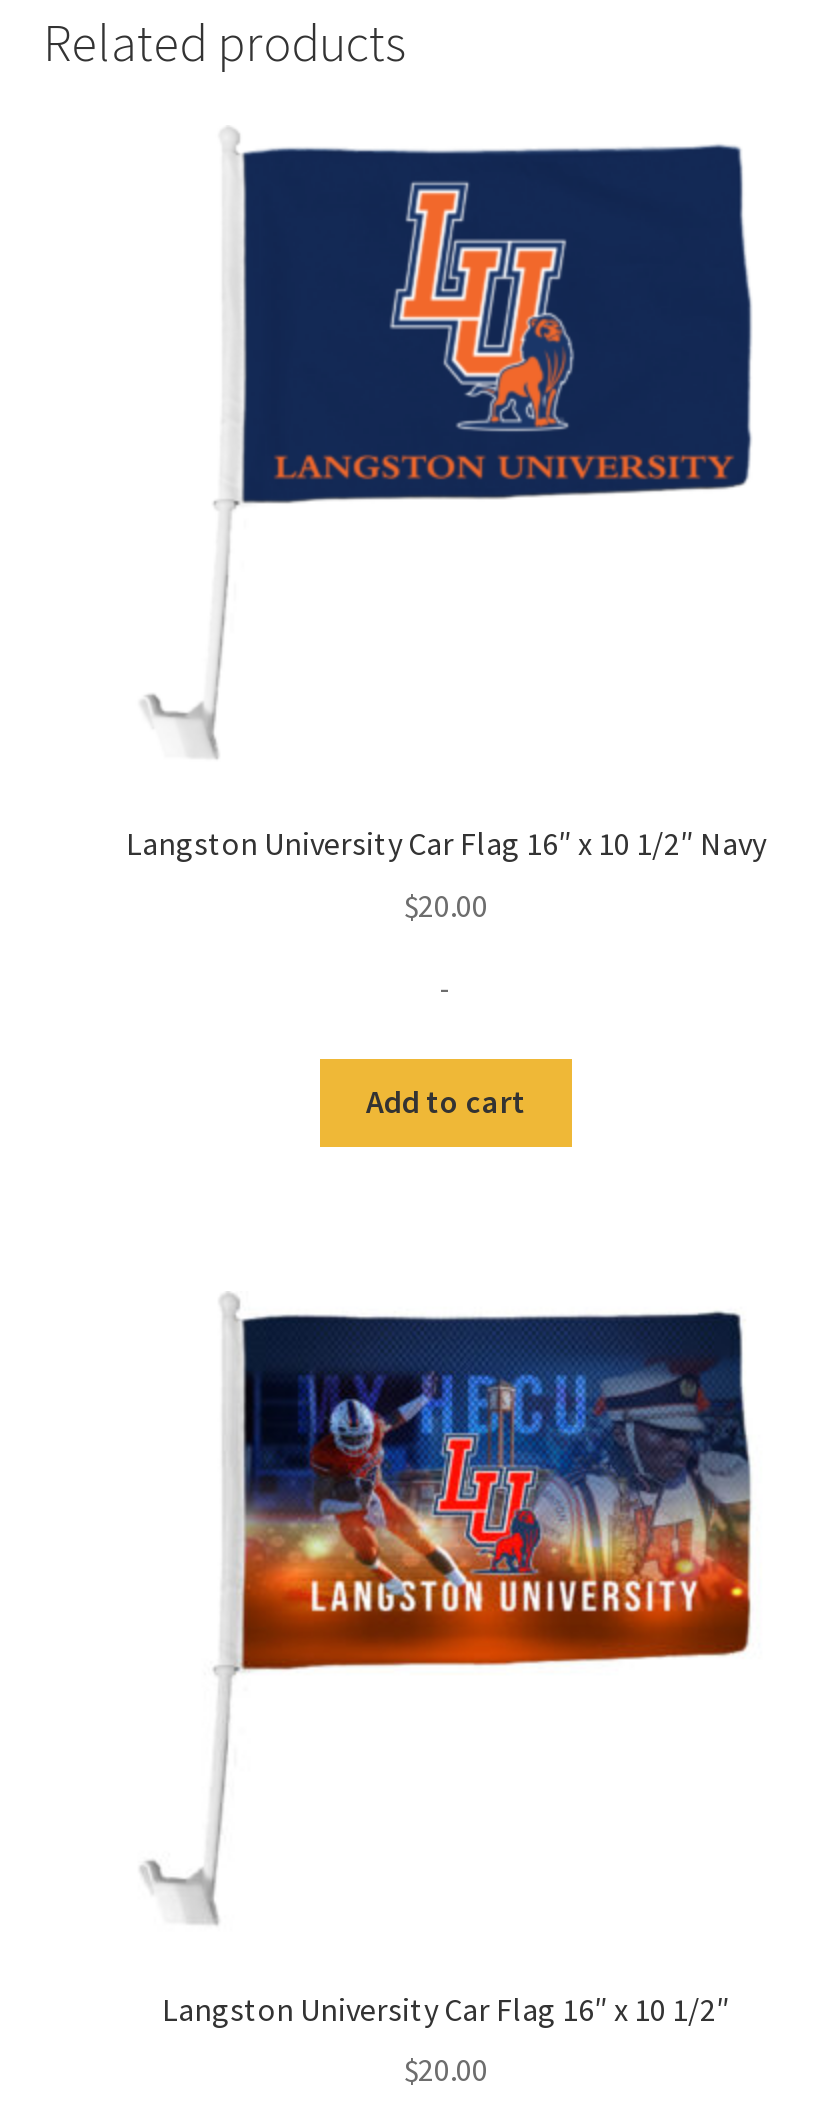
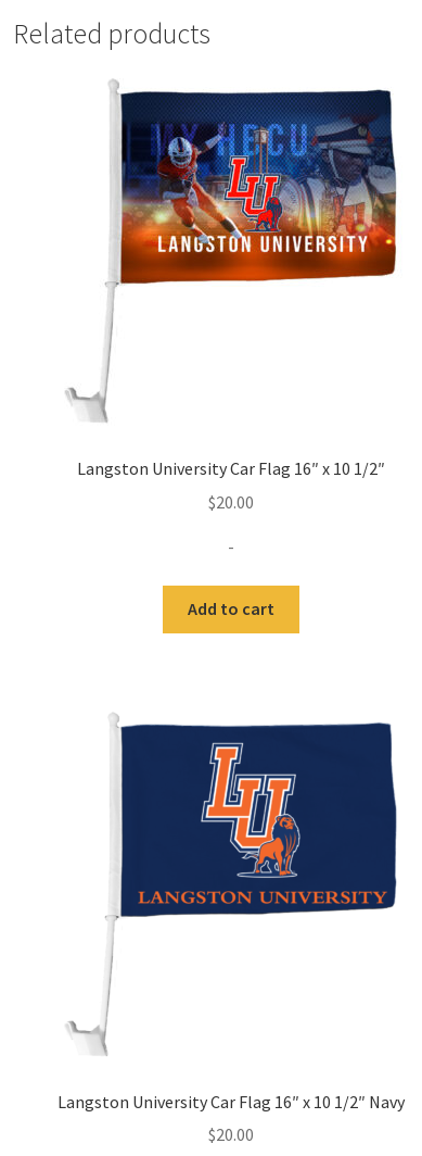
moved [242,145,752,503] -> [120,724,397,918]: [image]
moved [126,824,766,864] -> [57,1090,405,1112]: Langston University Car Flag 16″ x 10 1/2″ Navy
moved [240,1313,752,1671] -> [119,90,397,284]: [image]
moved [162,1988,730,2028] -> [77,458,385,479]: Langston University Car Flag 16″ x 10 1/2″

